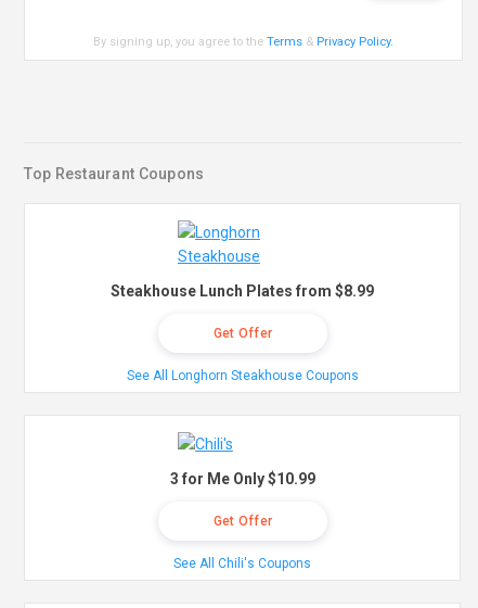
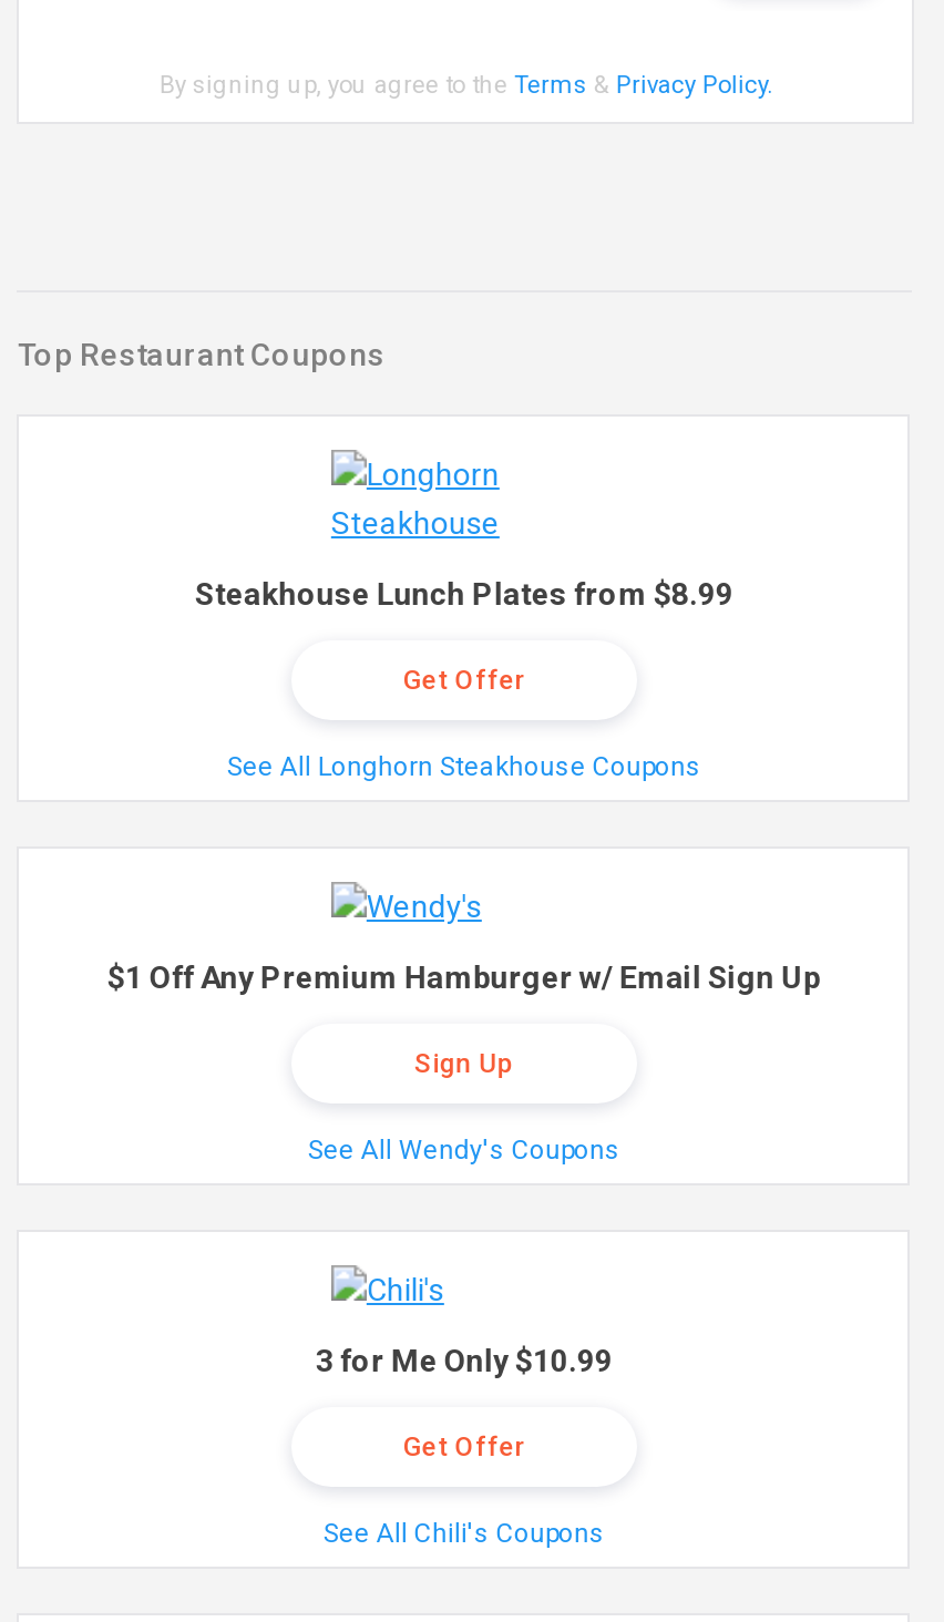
none -> [107,960,821,1166] $1 Off Any Premium Hamburger w/ Email Sign Up | Sign Up | See All Wendy's Coupons

